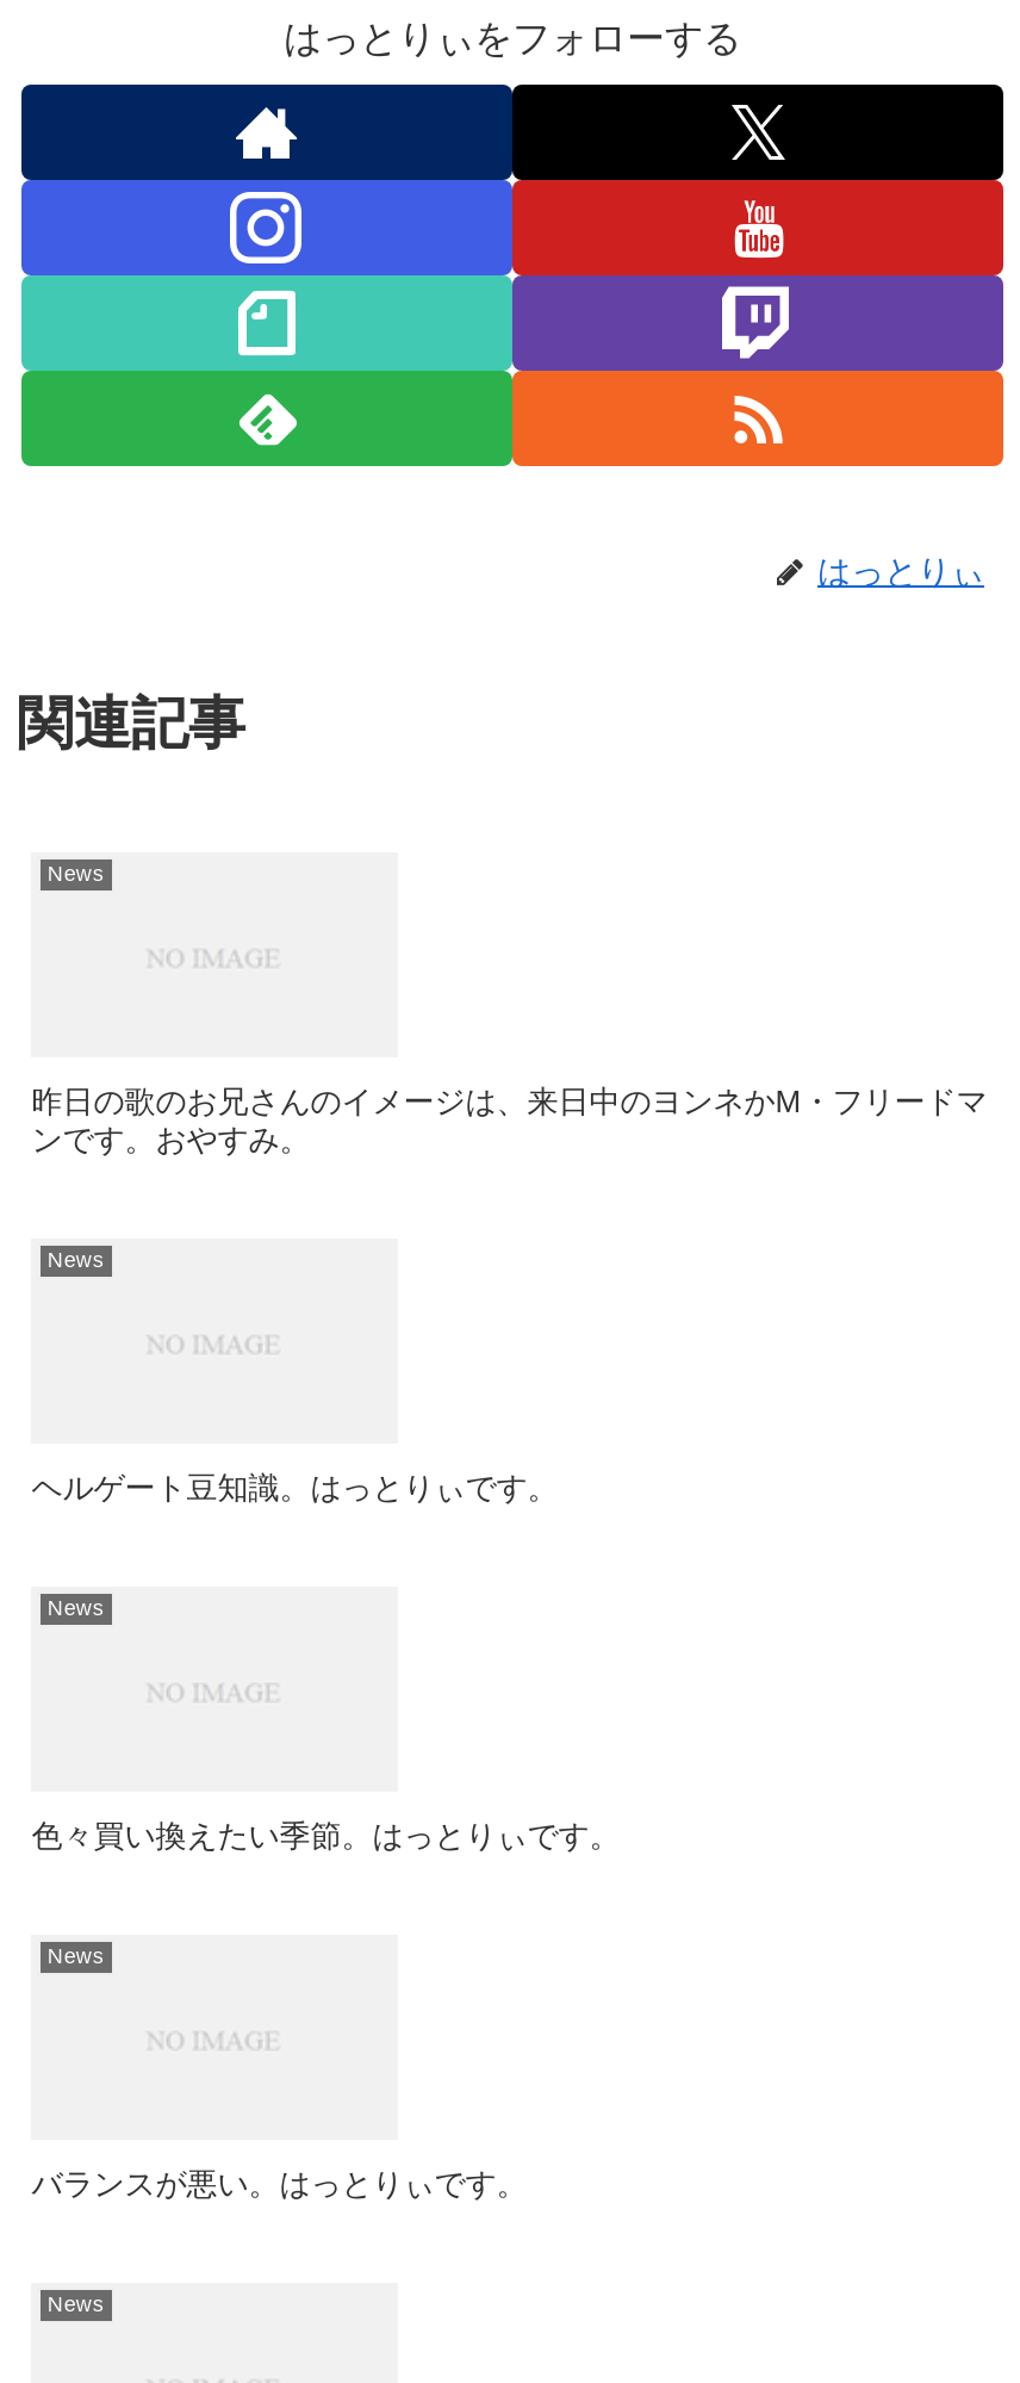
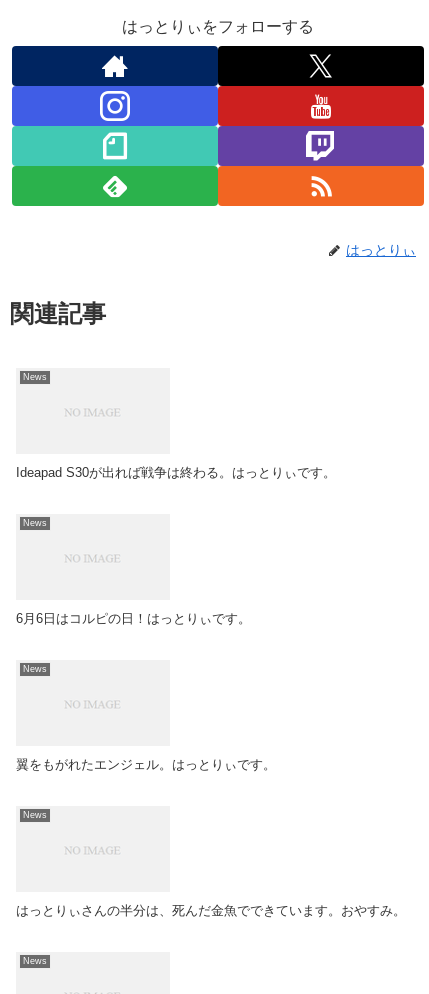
[31,1084,987,1158] 昨日の歌のお兄さんのイメージは、来日中のヨンネかM・フリードマ | ンです。おやすみ。 -> [16,465,336,480] Ideapad S30が出れば戦争は終わる。はっとりぃです。
[31,1470,558,1506] ヘルゲート豆知識。はっとりぃです。 -> [16,611,251,626] 6月6日はコルピの日！はっとりぃです。
[31,1818,620,1854] 色々買い換えたい季節。はっとりぃです。 -> [16,757,276,772] 翼をもがれたエンジェル。はっとりぃです。
[31,2166,527,2202] バランスが悪い。はっとりぃです。 -> [16,903,406,918] はっとりぃさんの半分は、死んだ金魚でできています。おやすみ。

